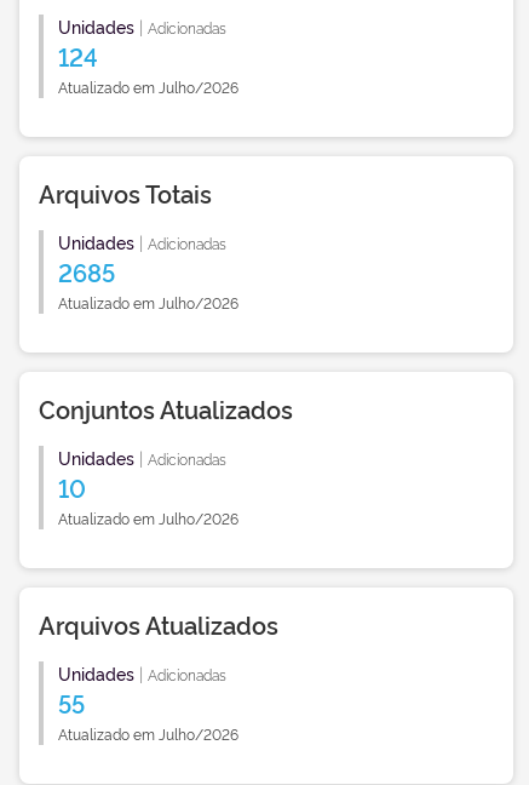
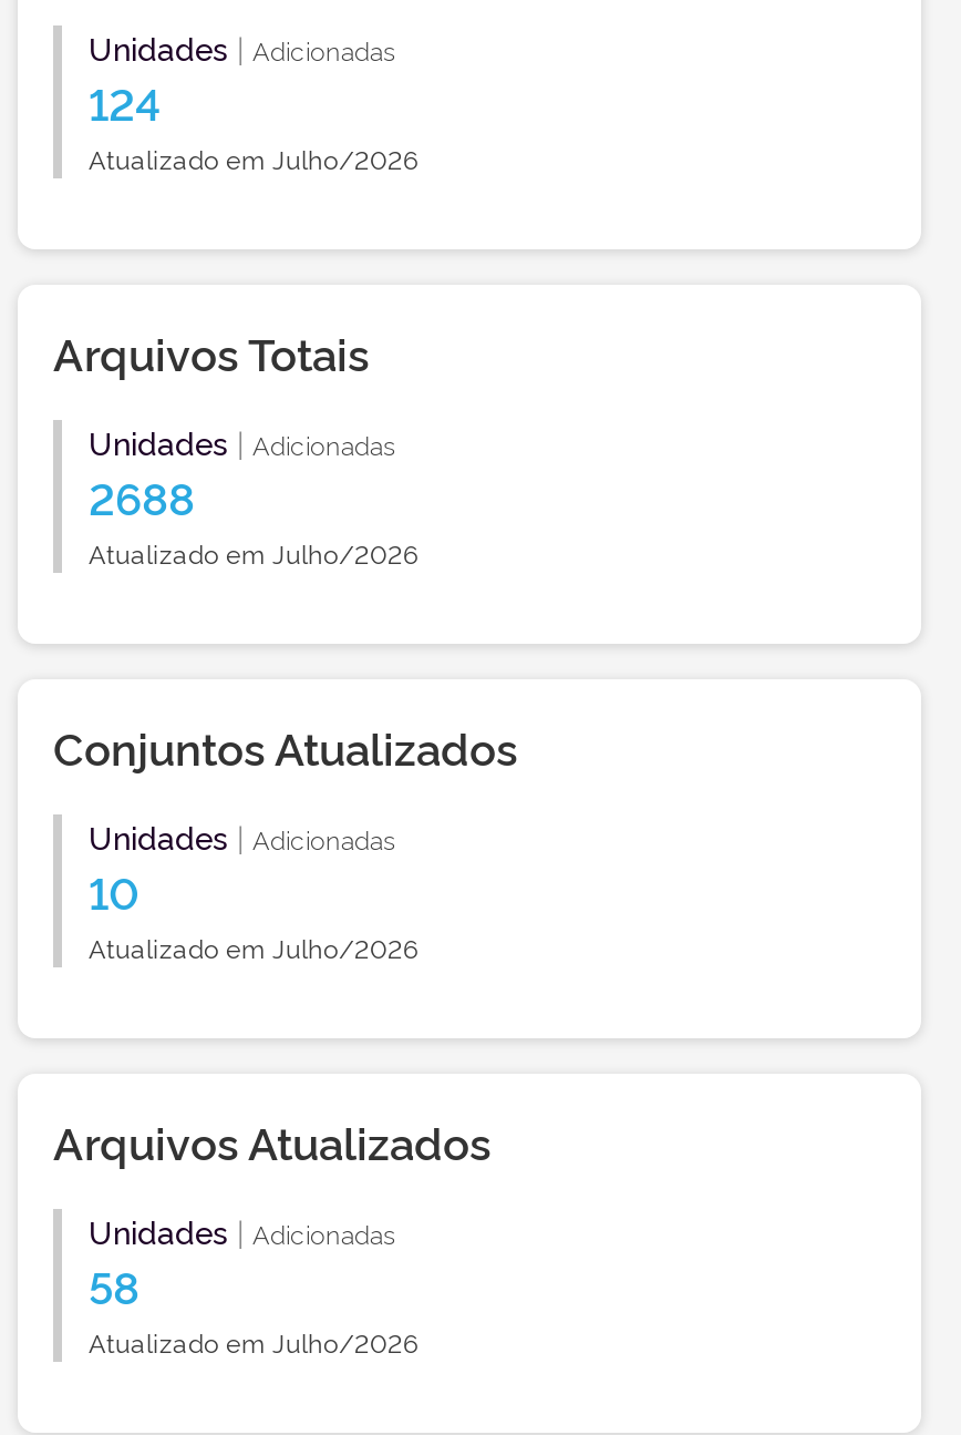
[58,254,115,288] 2685 -> [89,463,195,525] 2688
[58,685,85,719] 55 -> [89,1252,139,1314] 58

